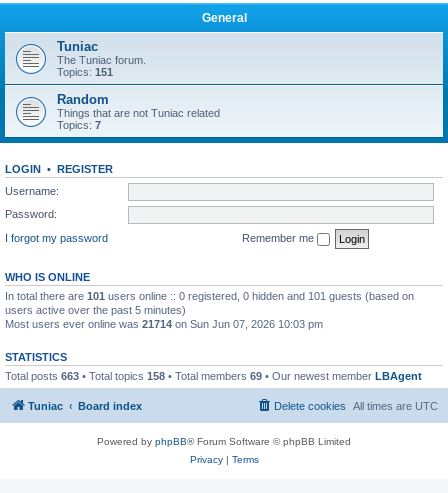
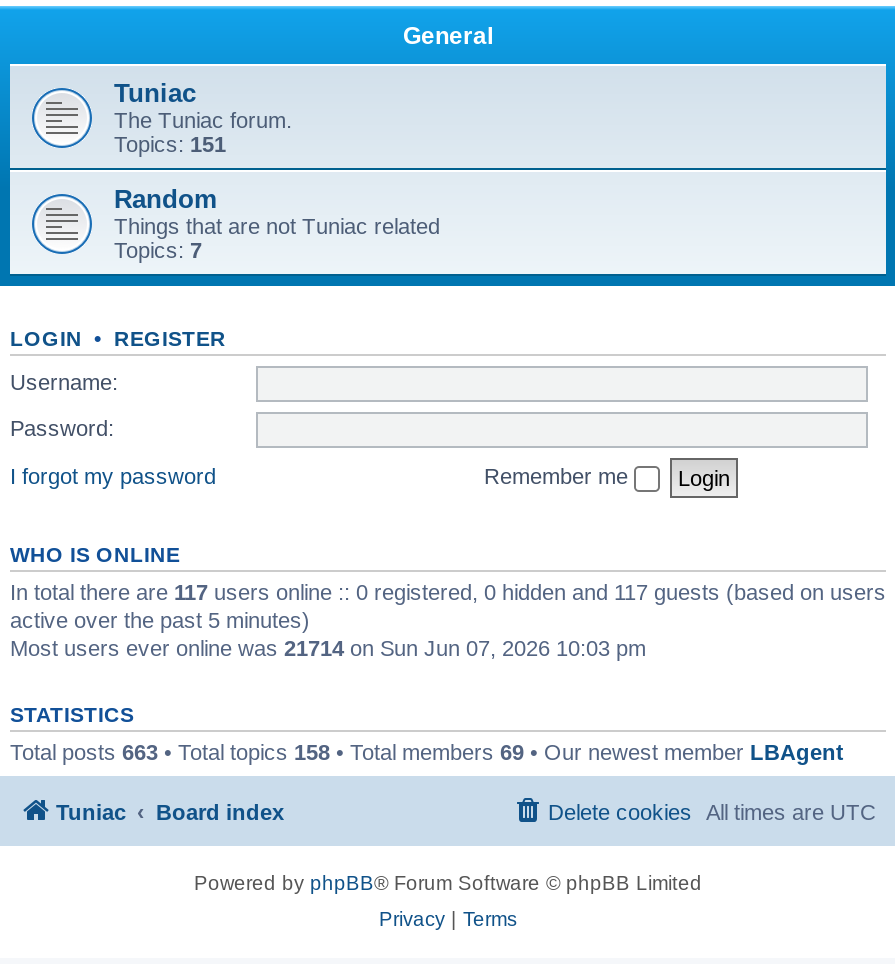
[5,289,414,315] In total there are 101 users online :: 0 registered, 0 hidden and 101 guests (based on | users active over the past 5 minutes) -> [10,579,886,631] In total there are 117 users online :: 0 registered, 0 hidden and 117 guests (based on users | active over the past 5 minutes)

